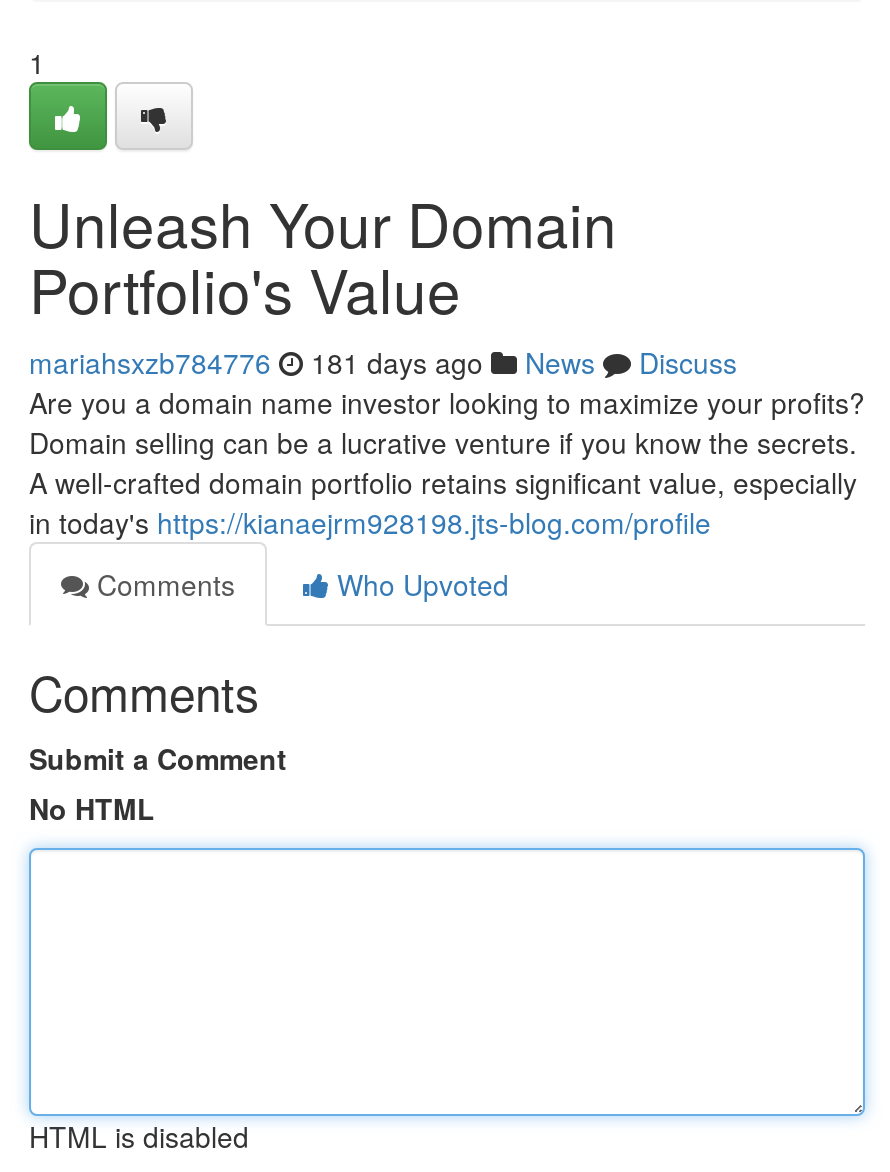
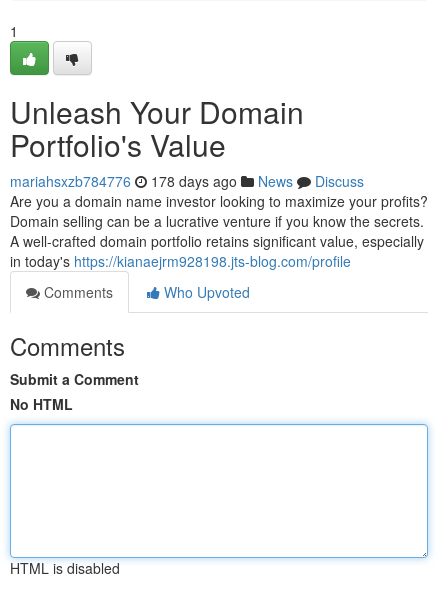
[29,342,737,382] mariahsxzb784776 181 days ago News Discuss -> [10,171,364,191] mariahsxzb784776 178 days ago News Discuss

